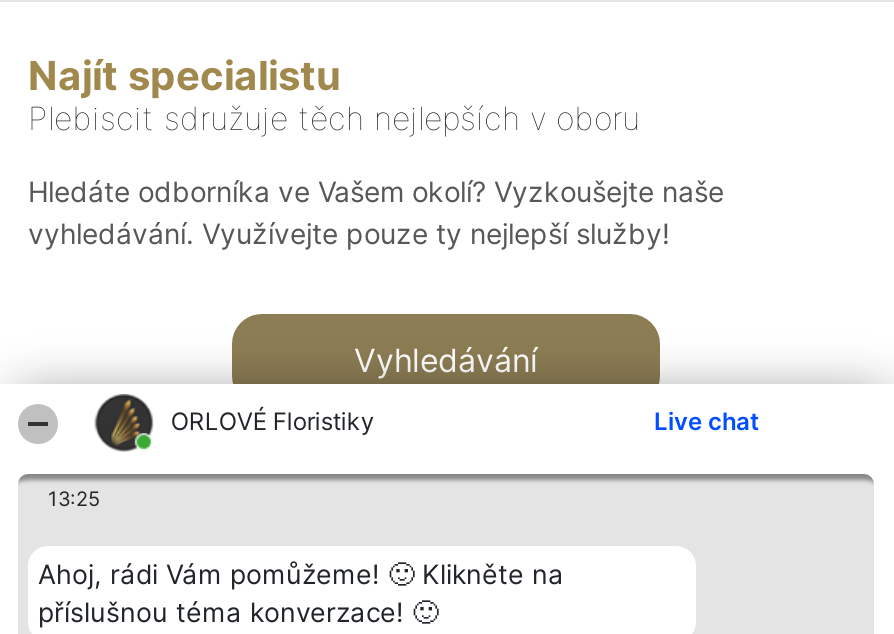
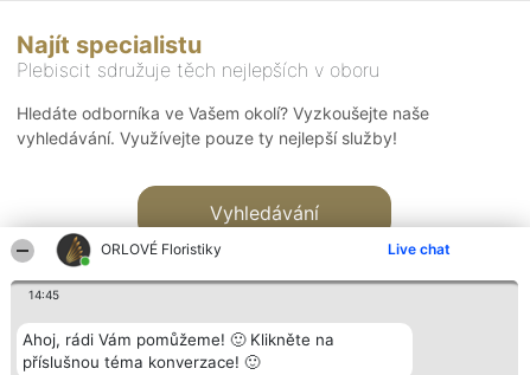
[48,486,100,510] 13:25 -> [28,287,59,302] 14:45

